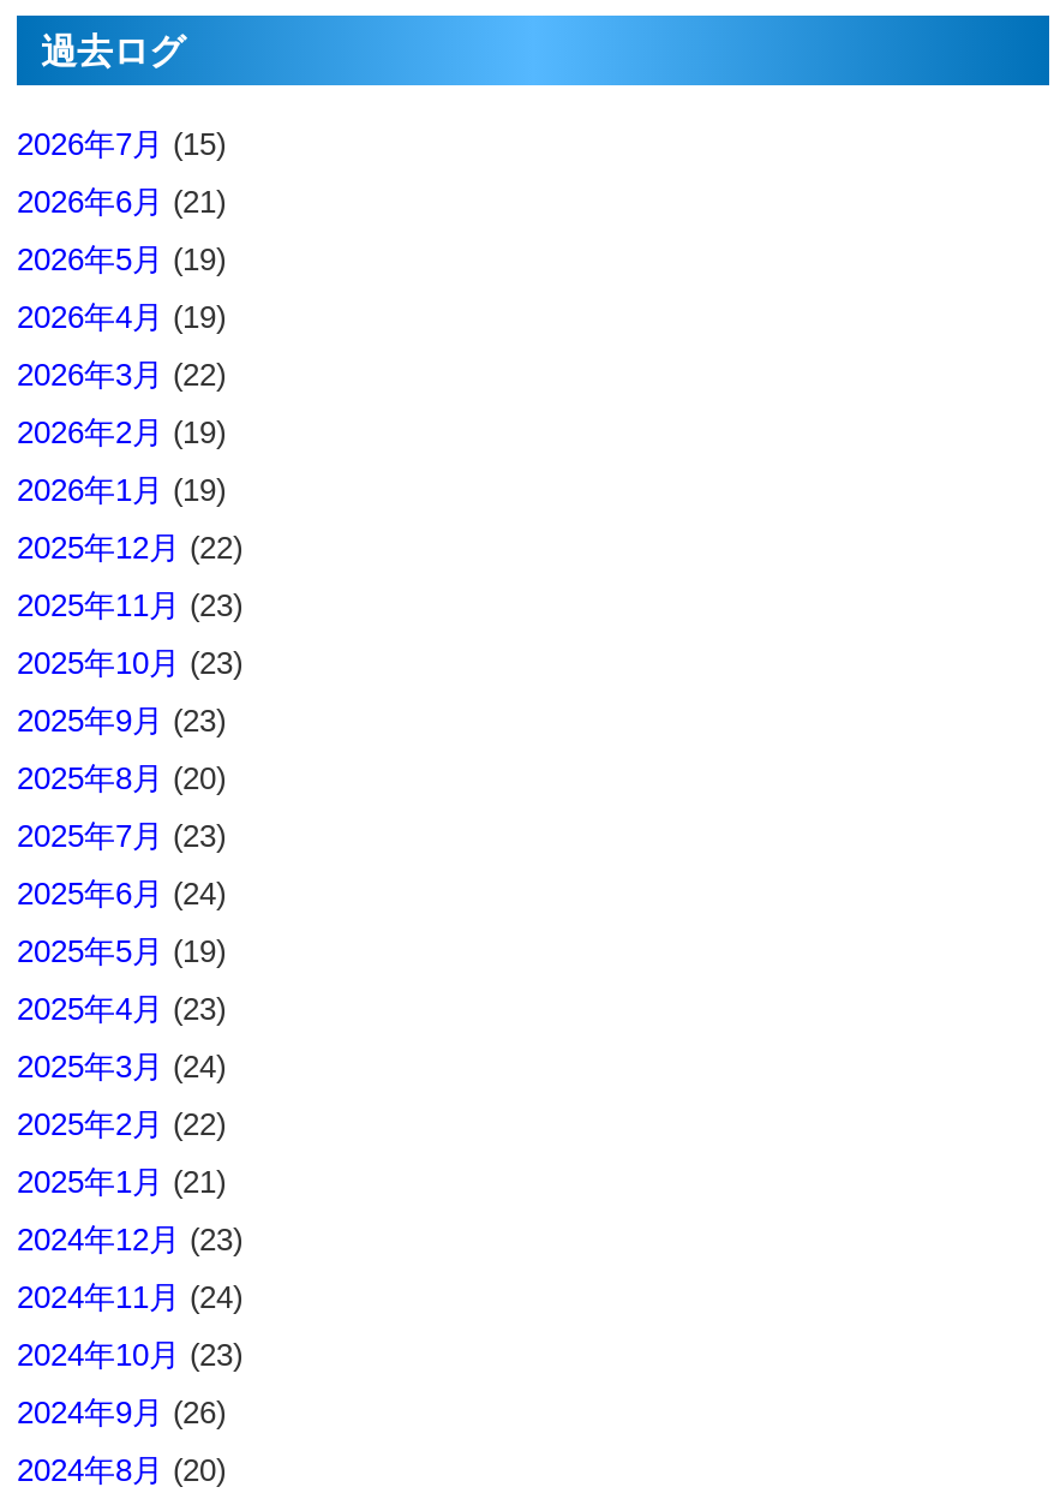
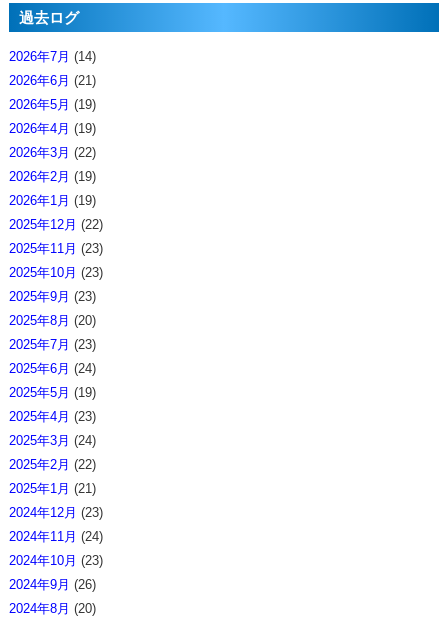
[17,126,226,162] 2026年7月(15) -> [9,49,96,64] 2026年7月(14)

